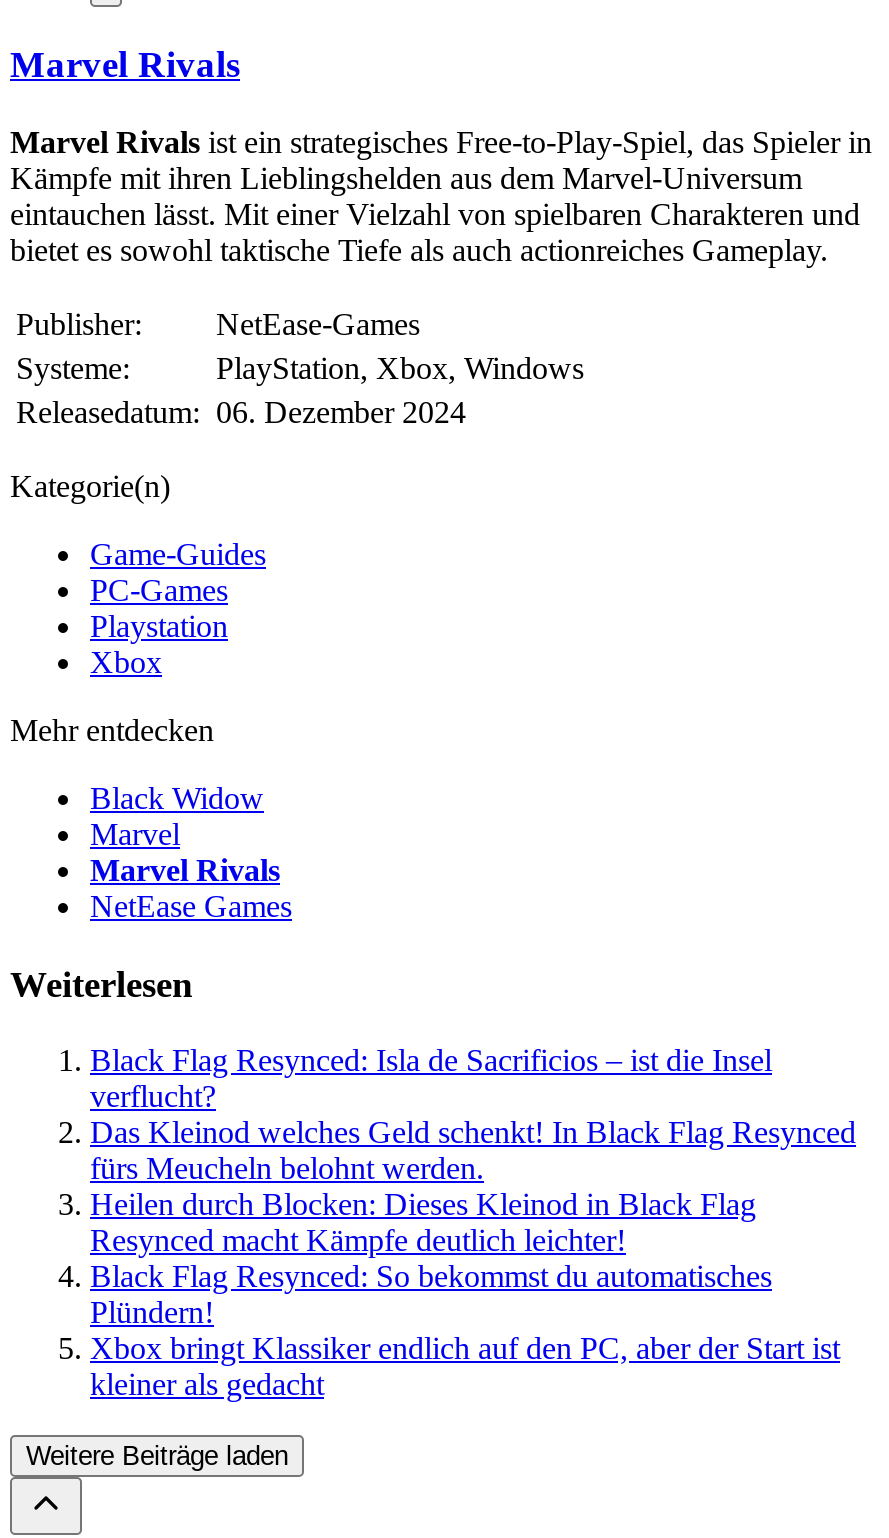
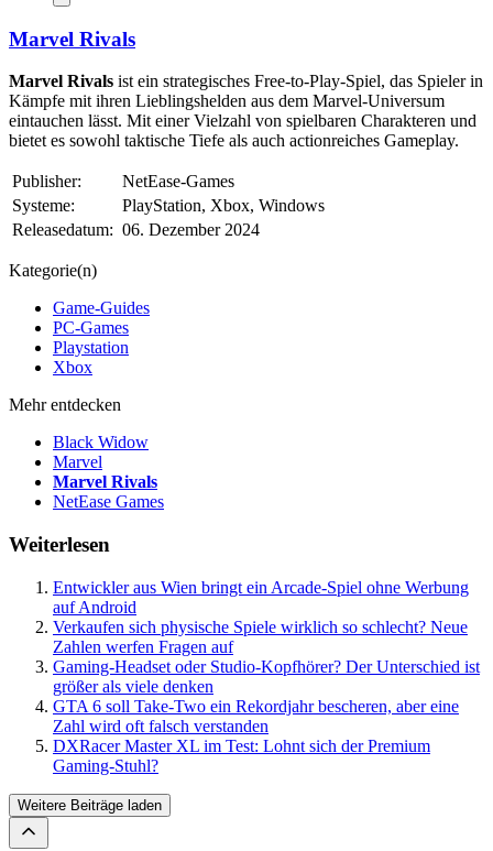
[90,1044,856,1402] Black Flag Resynced: Isla de Sacrificios – ist die Insel | verflucht? | Das Kleinod welches Geld schenkt! In Black Flag Resynced | fürs Meucheln belohnt werden. | Heilen durch Blocken: Dieses Kleinod in Black Flag | Resynced macht Kämpfe deutlich leichter! | Black Flag Resynced: So bekommst du automatisches | Plündern! | Xbox bringt Klassiker endlich auf den PC, aber der Start ist | kleiner als gedacht -> [53,578,480,775] Entwickler aus Wien bringt ein Arcade-Spiel ohne Werbung | auf Android | Verkaufen sich physische Spiele wirklich so schlecht? Neue | Zahlen werfen Fragen auf | Gaming-Headset oder Studio-Kopfhörer? Der Unterschied ist | größer als viele denken | GTA 6 soll Take-Two ein Rekordjahr bescheren, aber eine | Zahl wird oft falsch verstanden | DXRacer Master XL im Test: Lohnt sich der Premium | Gaming-Stuhl?

